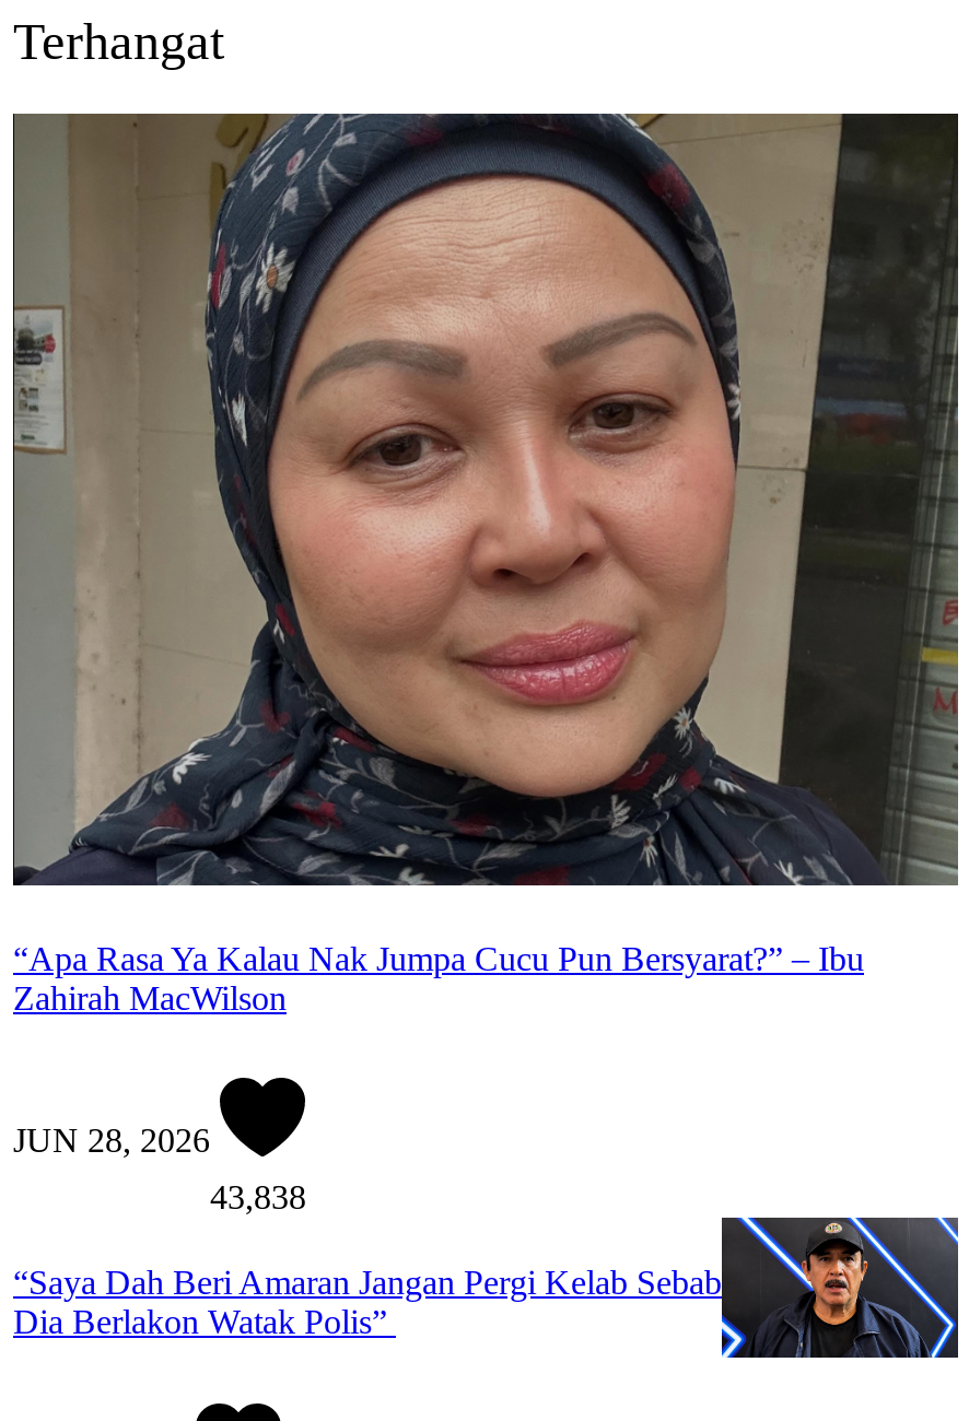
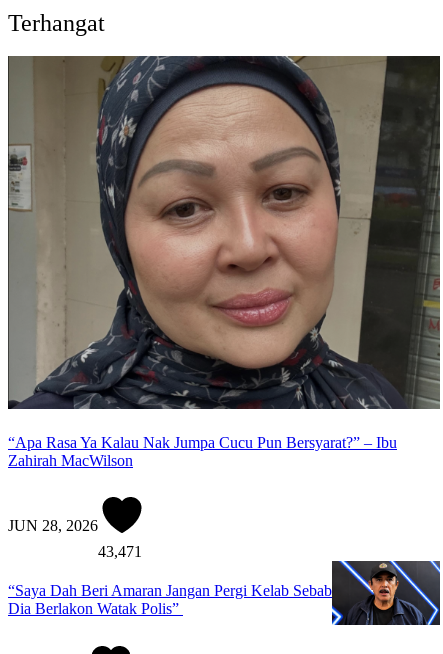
[210,1179,306,1216] 43,838 -> [98,543,142,560] 43,471

